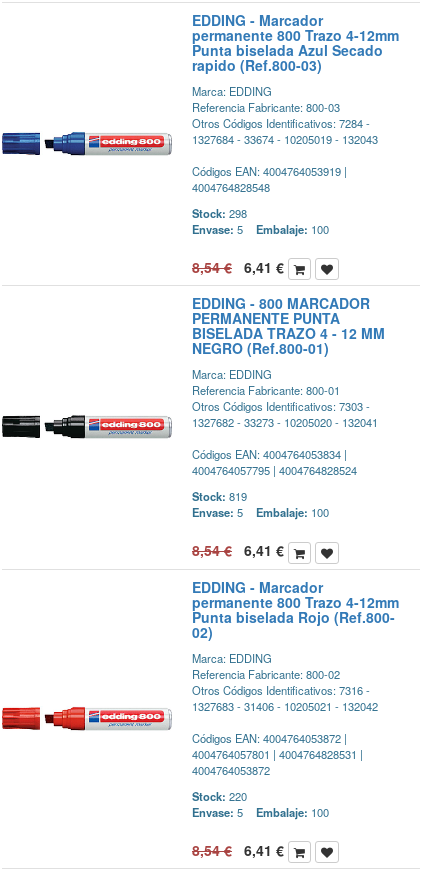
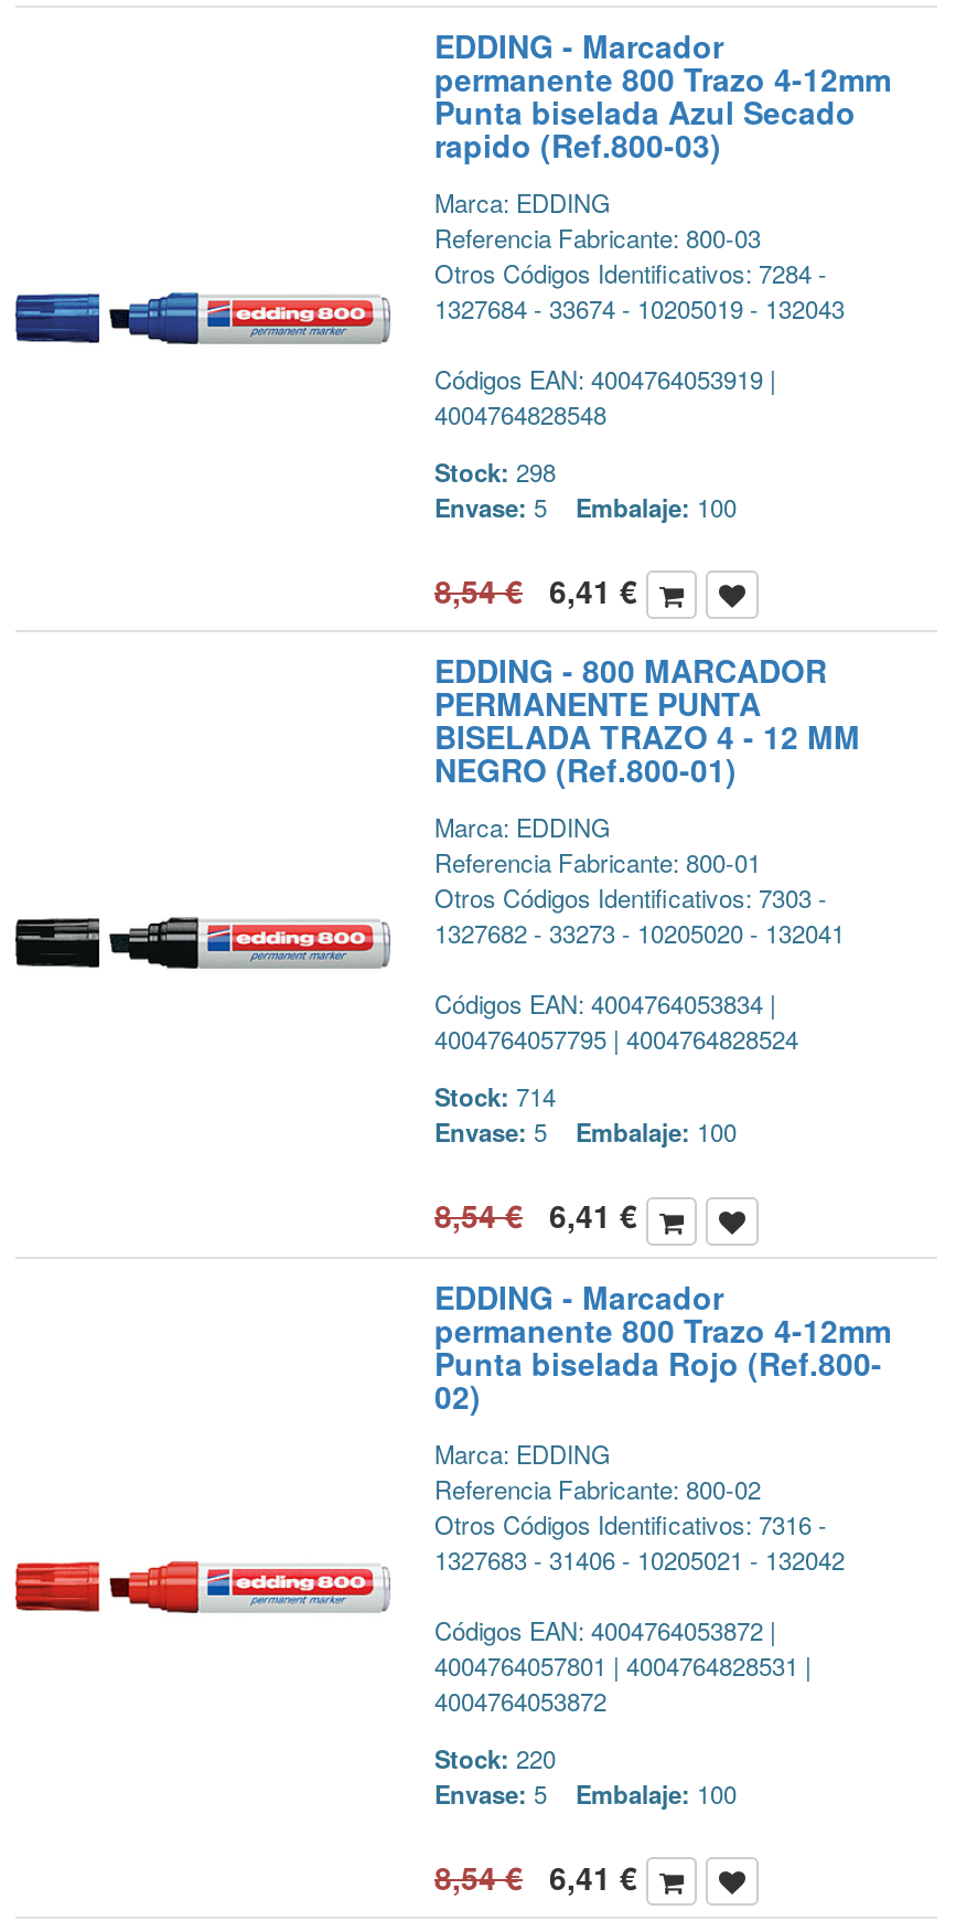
[192,488,247,504] Stock: 819 -> [434,1079,556,1114] Stock: 714

